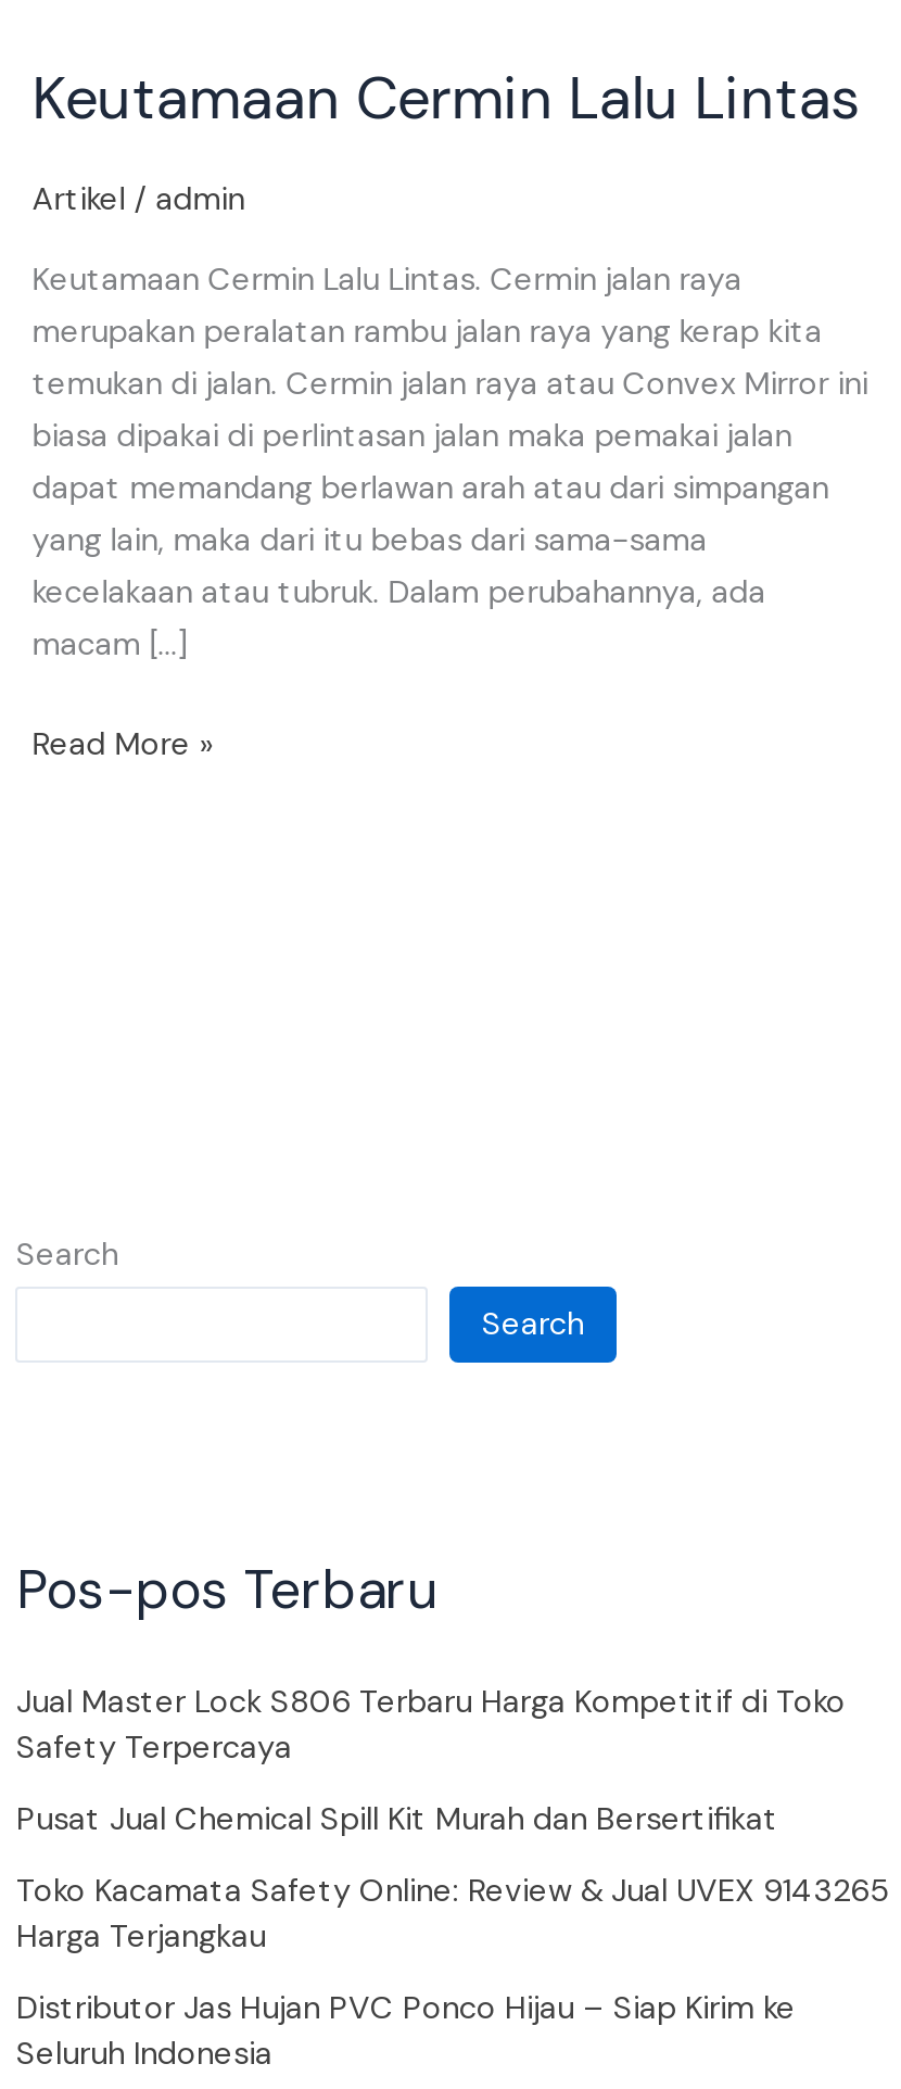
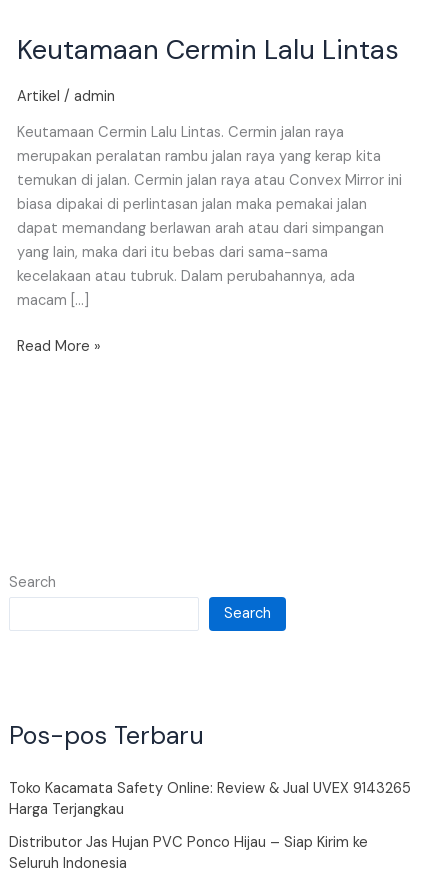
[16,1682,846,1841] Jual Master Lock S806 Terbaru Harga Kompetitif di Toko | Safety Terpercaya | Pusat Jual Chemical Spill Kit Murah dan Bersertifikat -> none

